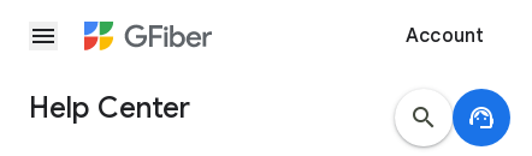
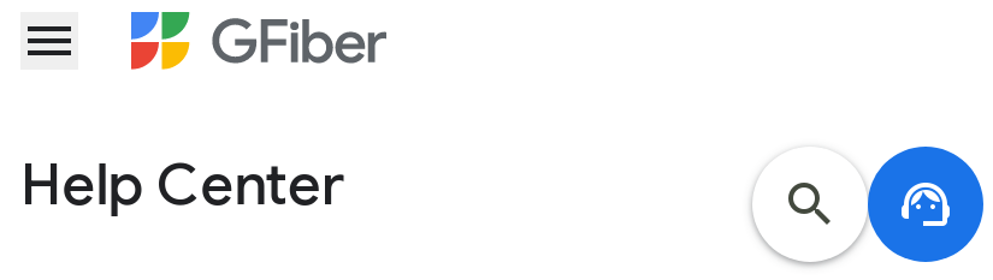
[406,24,484,48] Account -> none

